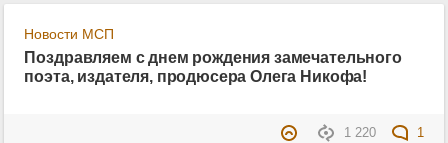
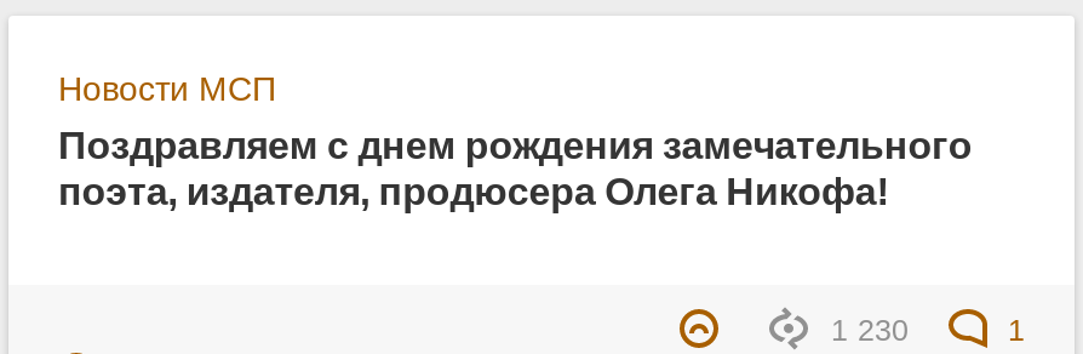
[339,126,375,140] 1 220 -> [821,313,909,347] 1 230

